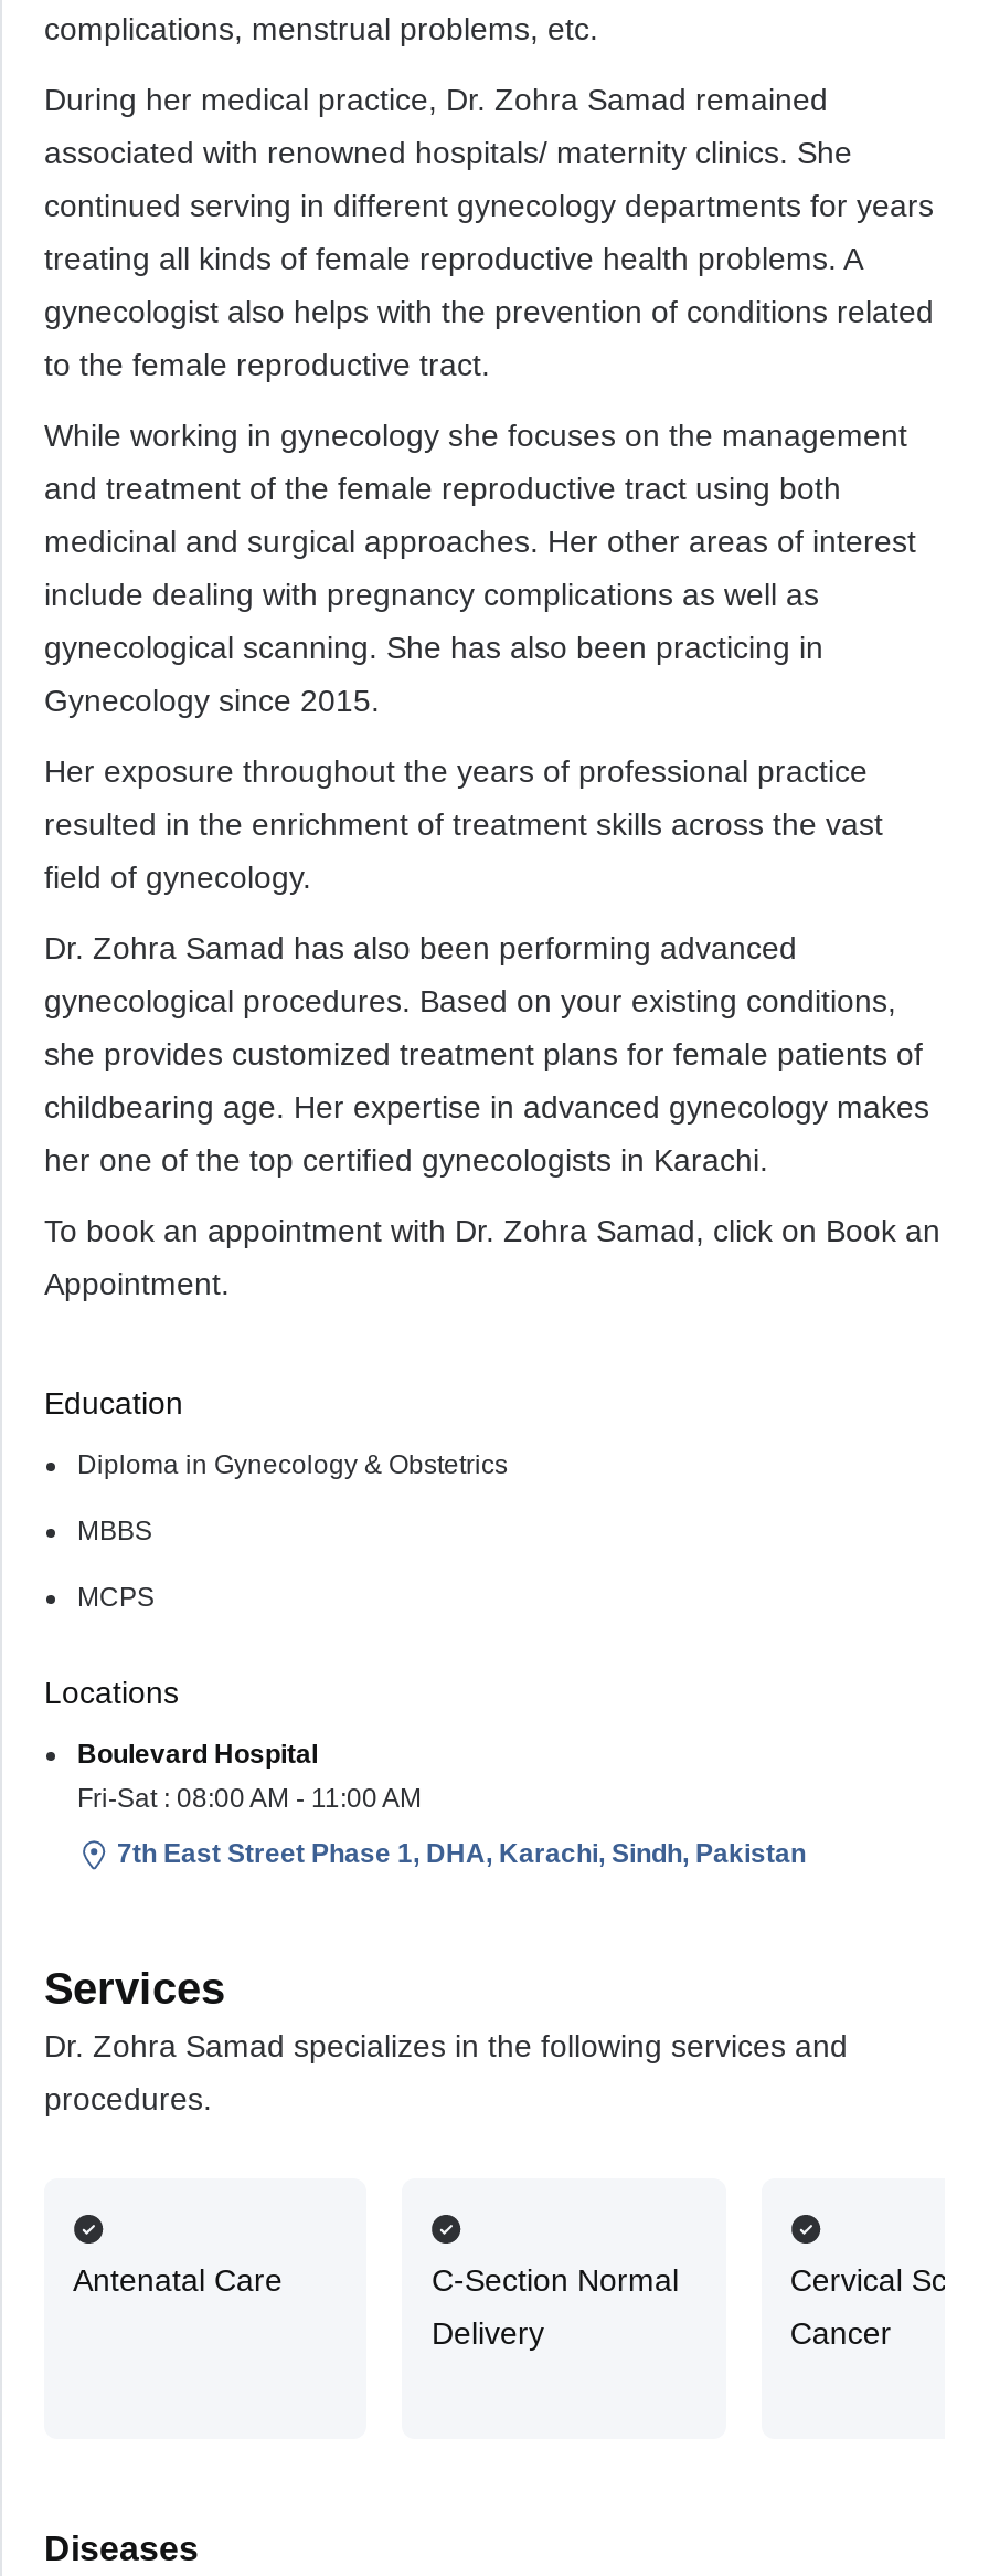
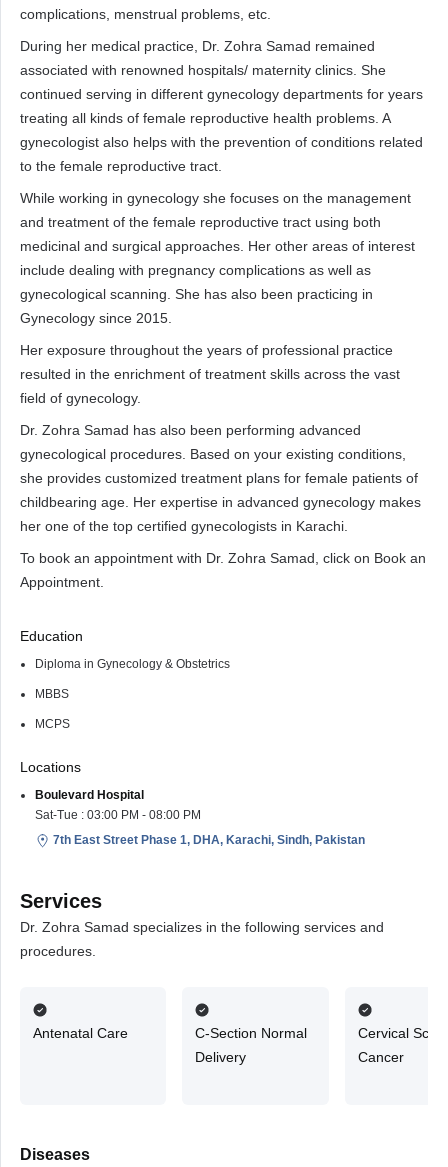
[77,1783,422,1814] Fri-Sat : 08:00 AM - 11:00 AM -> [35,808,201,822] Sat-Tue : 03:00 PM - 08:00 PM

